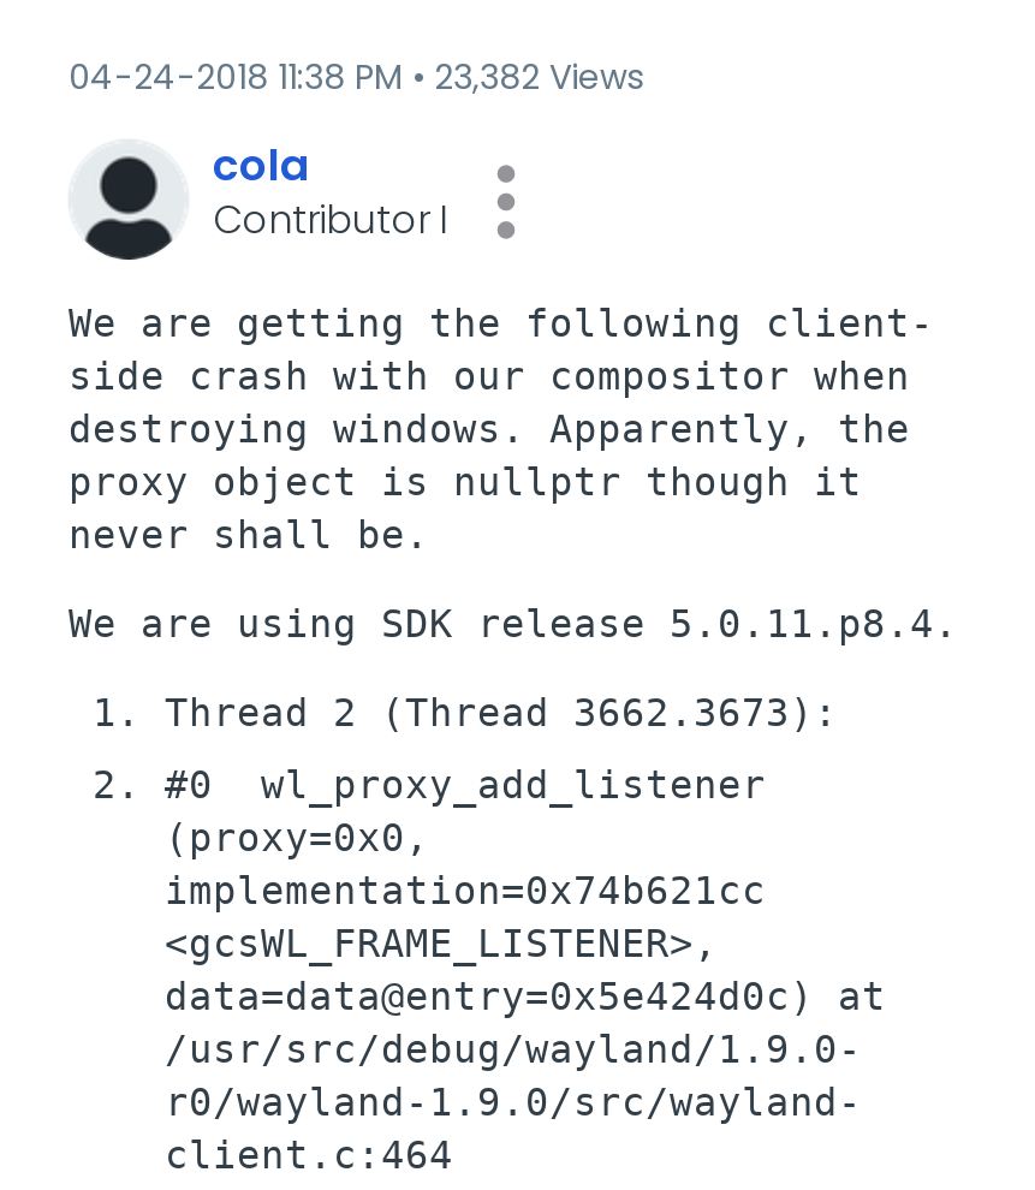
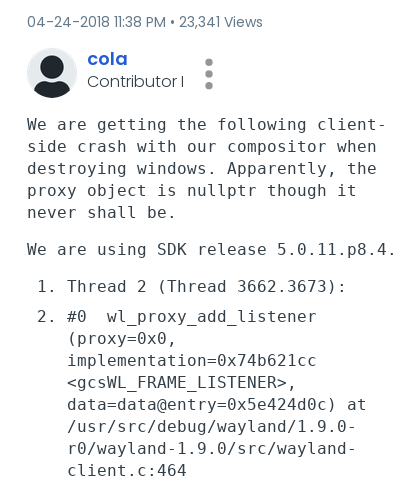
[69,53,643,101] 04-24-2018 11:38 PM 23,382 Views -> [27,12,263,32] 04-24-2018 11:38 PM 23,341 Views

